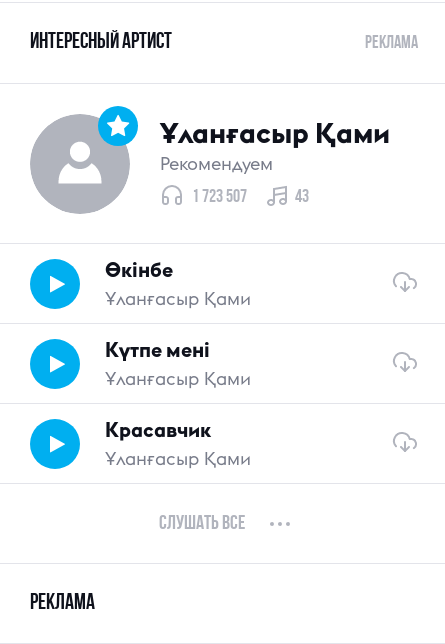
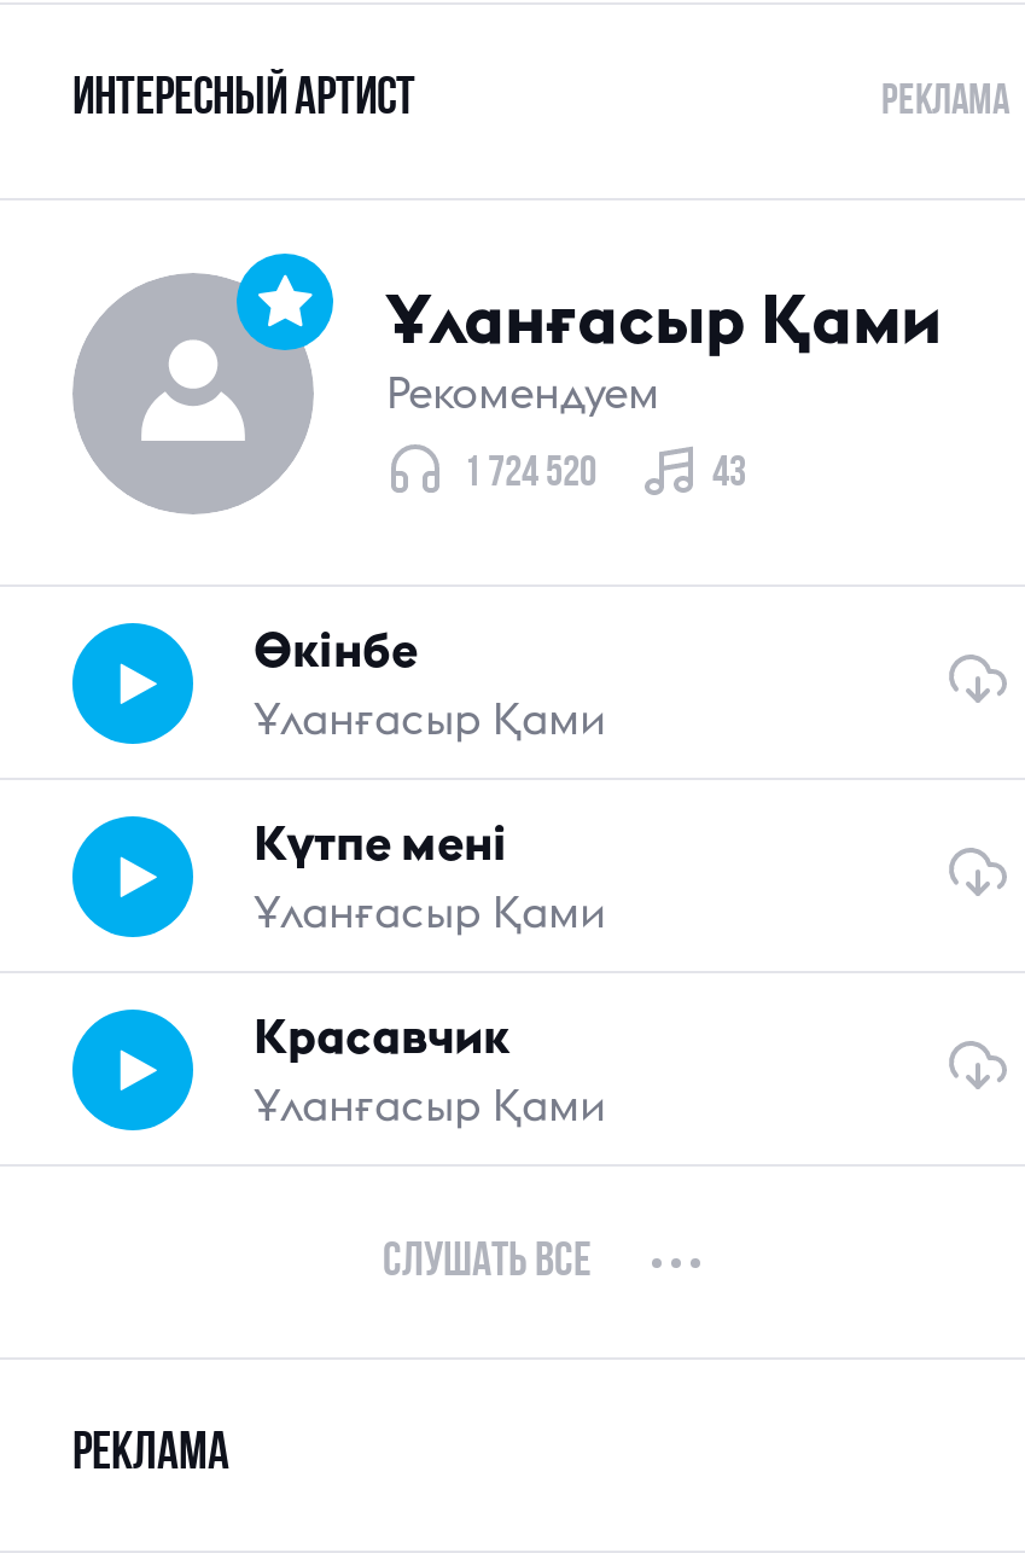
[189,188,250,207] 1 723 507 -> [456,451,604,497] 1 724 520

